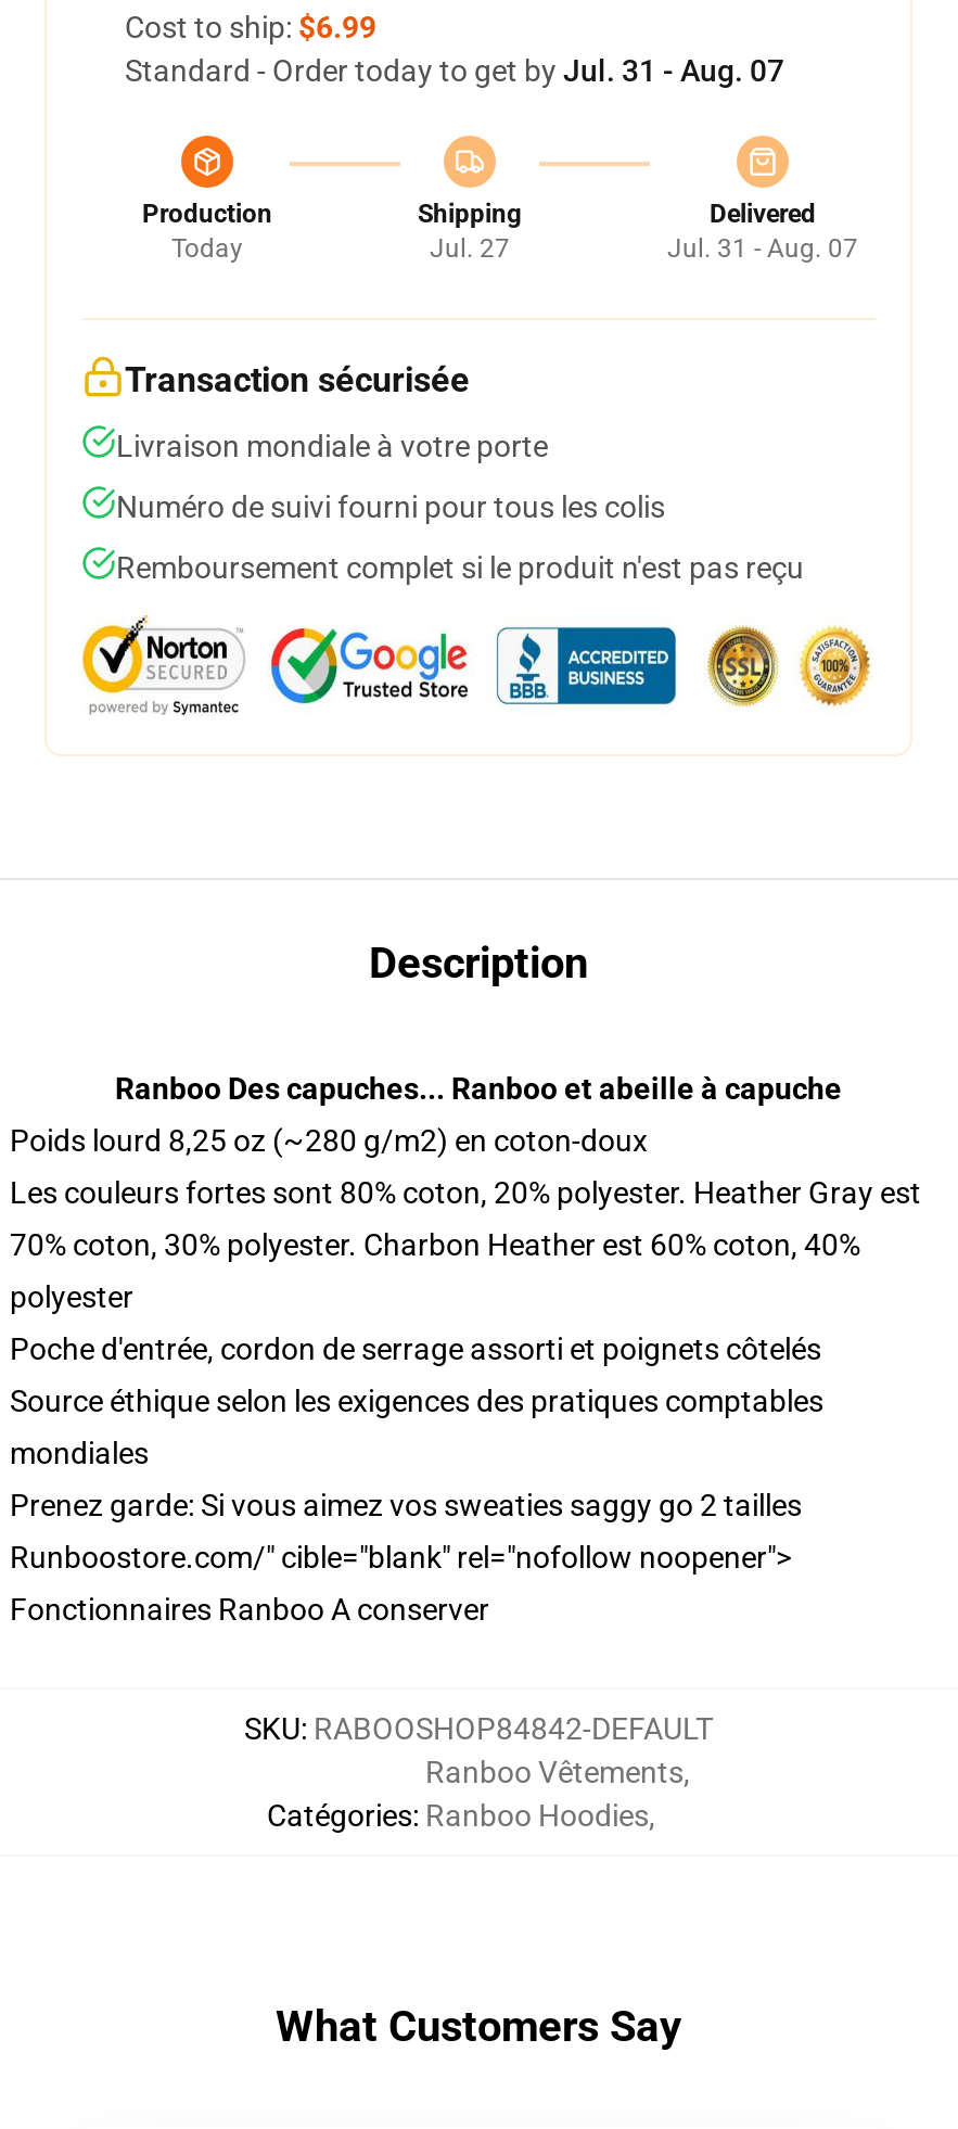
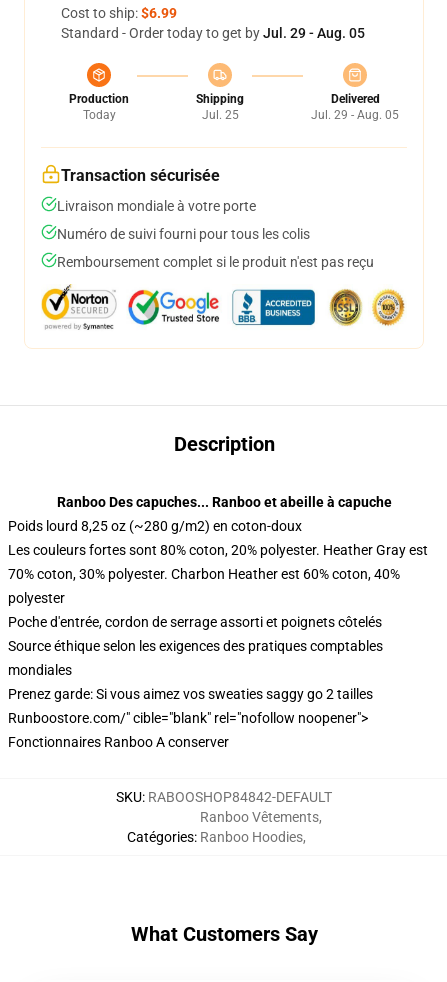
[125,53,784,88] Standard - Order today to get by Jul. 31 - Aug. 07 -> [61,25,365,41] Standard - Order today to get by Jul. 29 - Aug. 05
[430,233,510,264] Jul. 27 -> [201,108,238,122] Jul. 25
[667,233,858,264] Jul. 31 - Aug. 07 -> [311,108,399,122] Jul. 29 - Aug. 05

